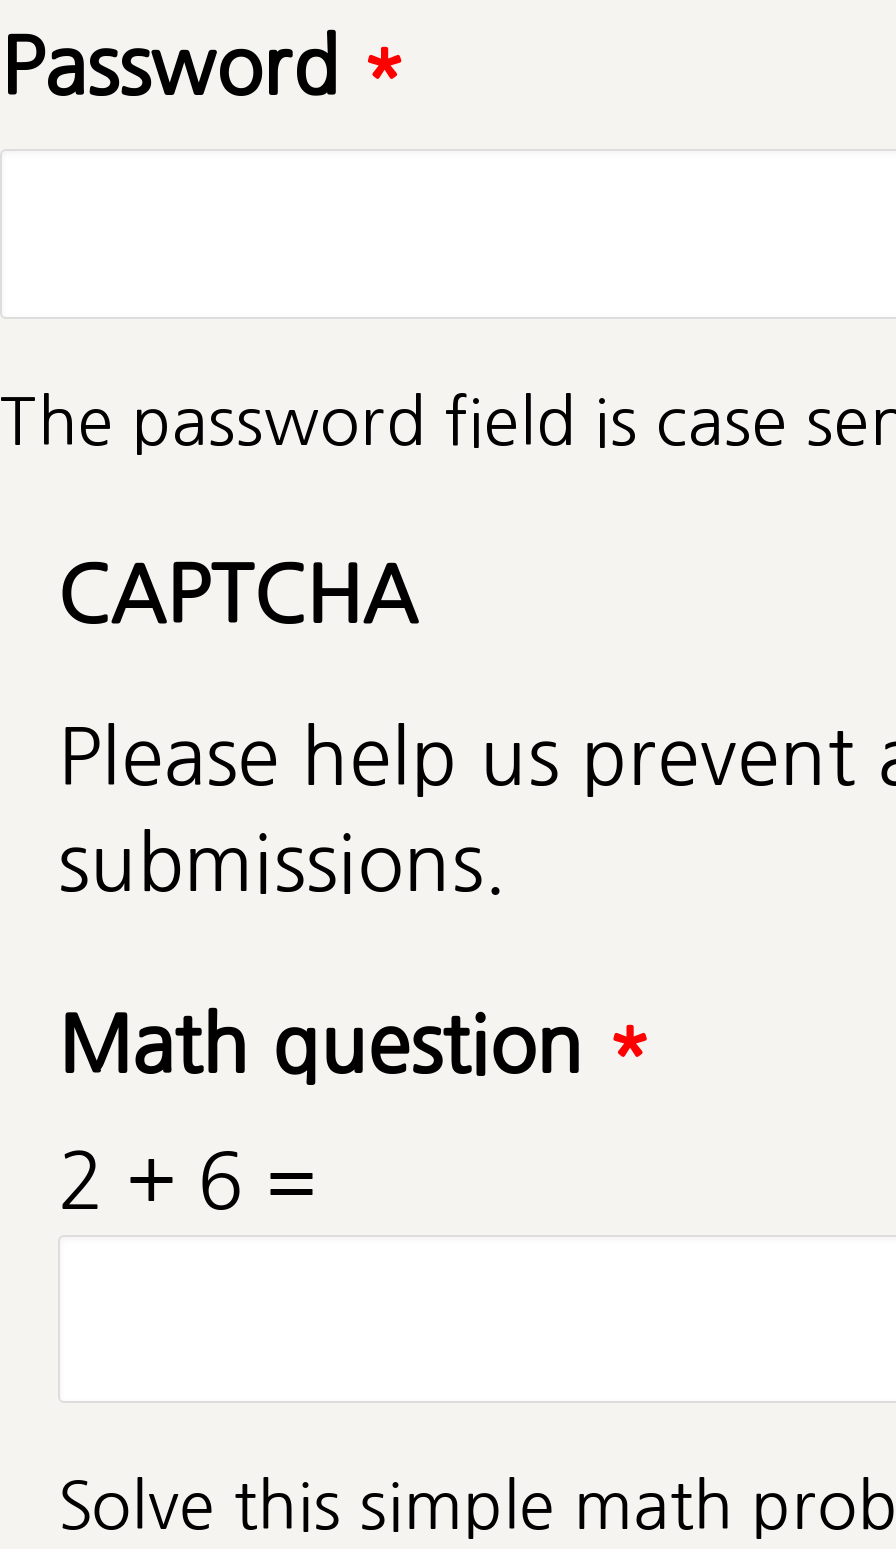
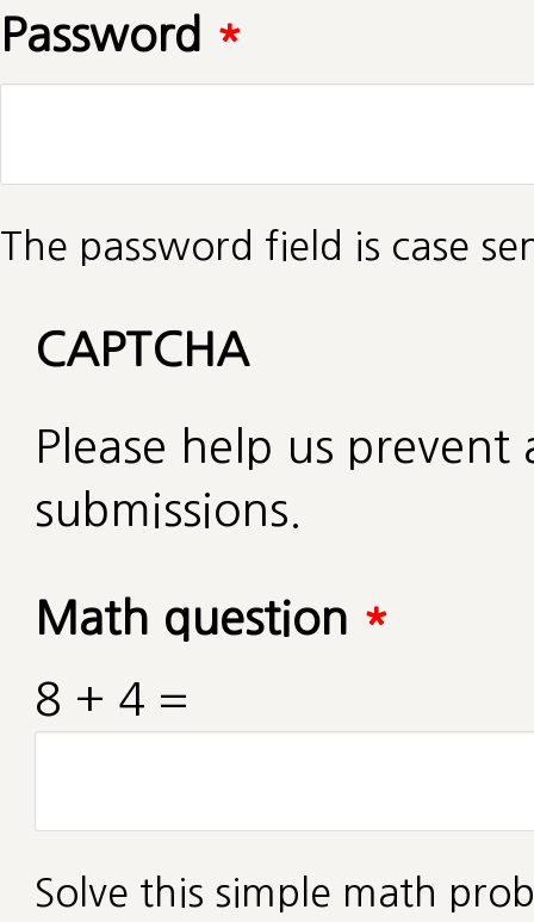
[58,1142,316,1220] 2 + 6 = -> [34,676,188,722] 8 + 4 =

